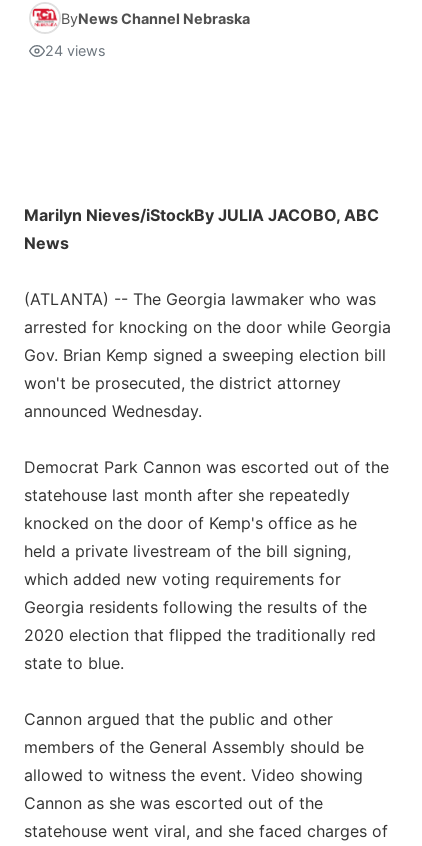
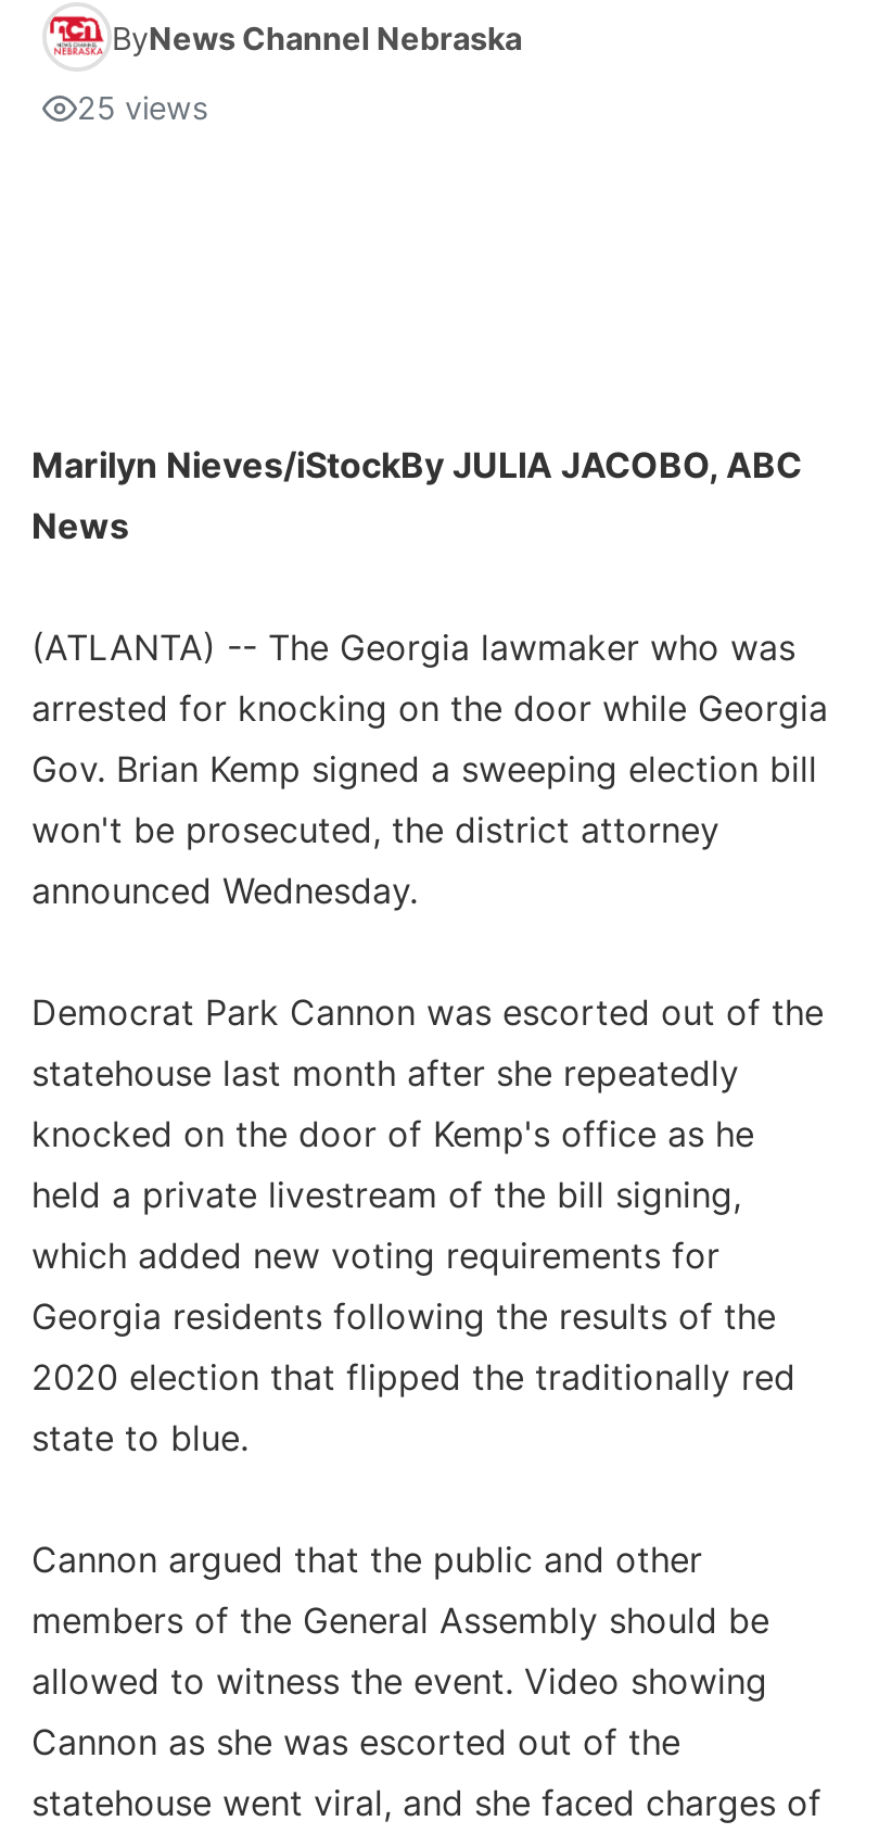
[45,42,106,59] 24 views -> [77,89,209,126] 25 views

